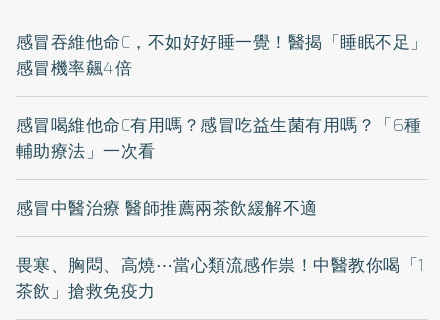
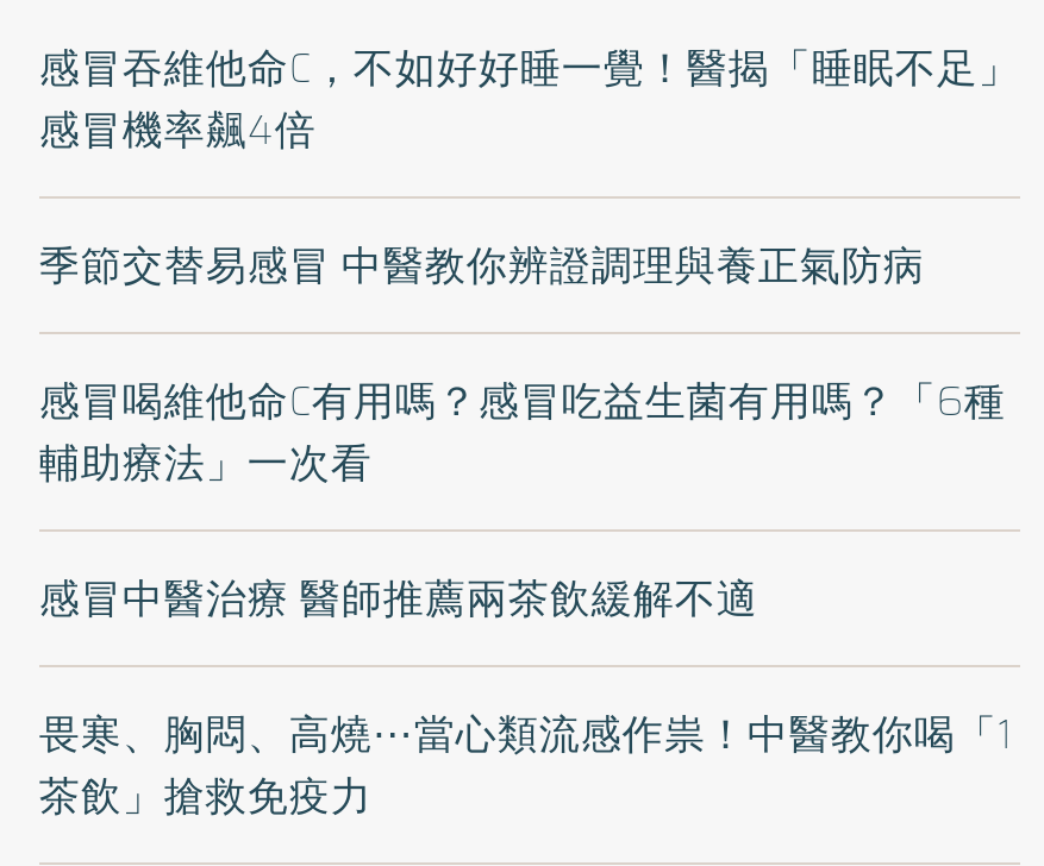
none -> [39,235,925,297] 季節交替易感冒 中醫教你辨證調理與養正氣防病

